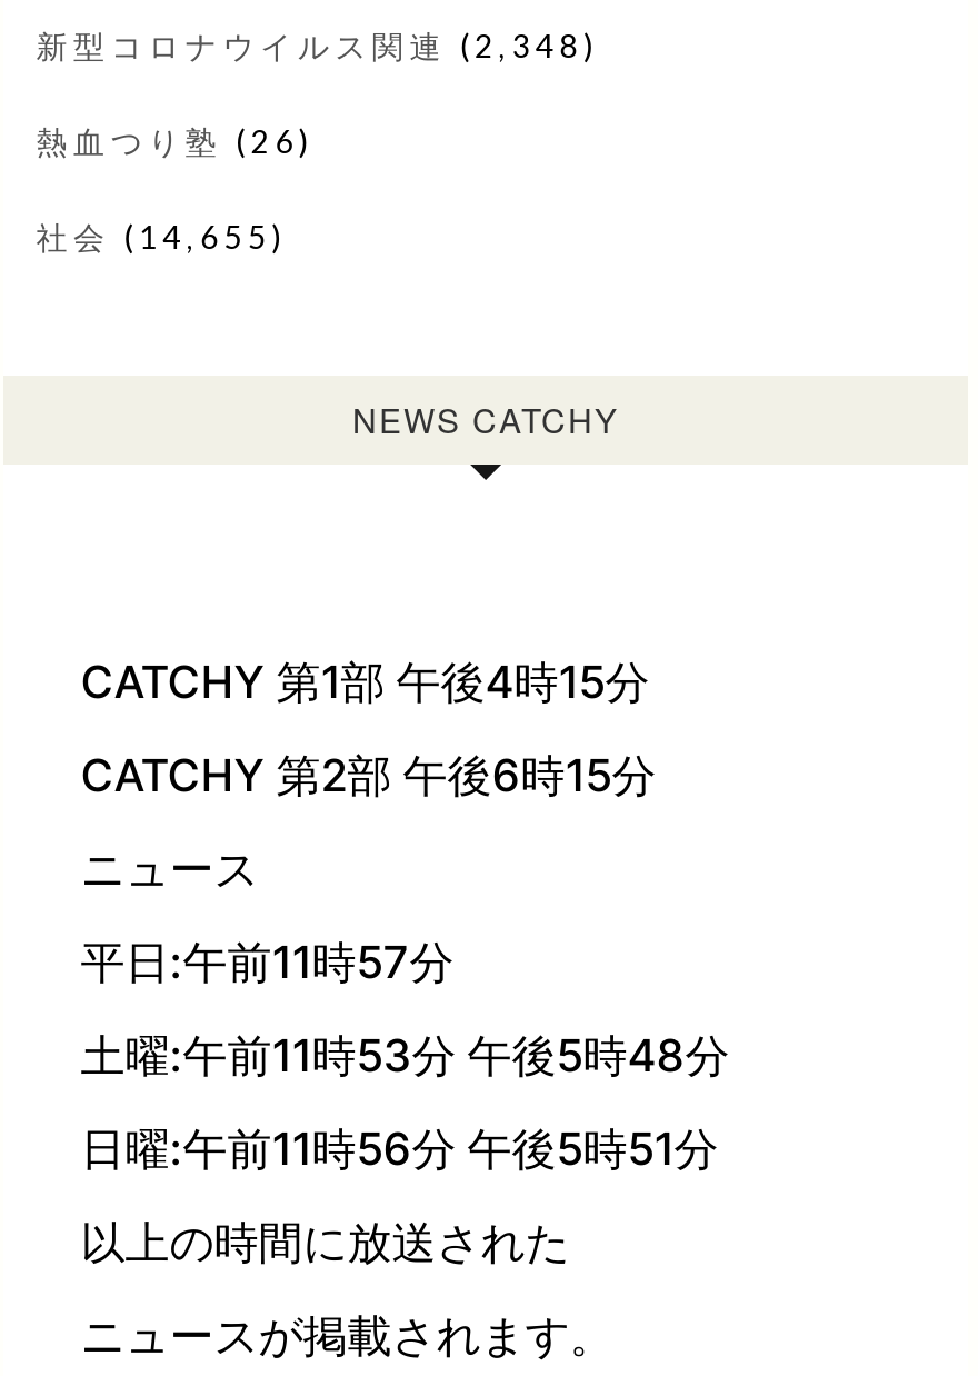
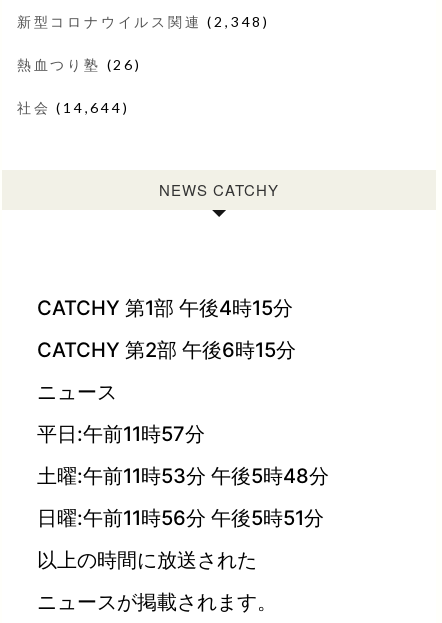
[36,217,287,255] 社会(14,655) -> [17,98,129,115] 社会(14,644)

